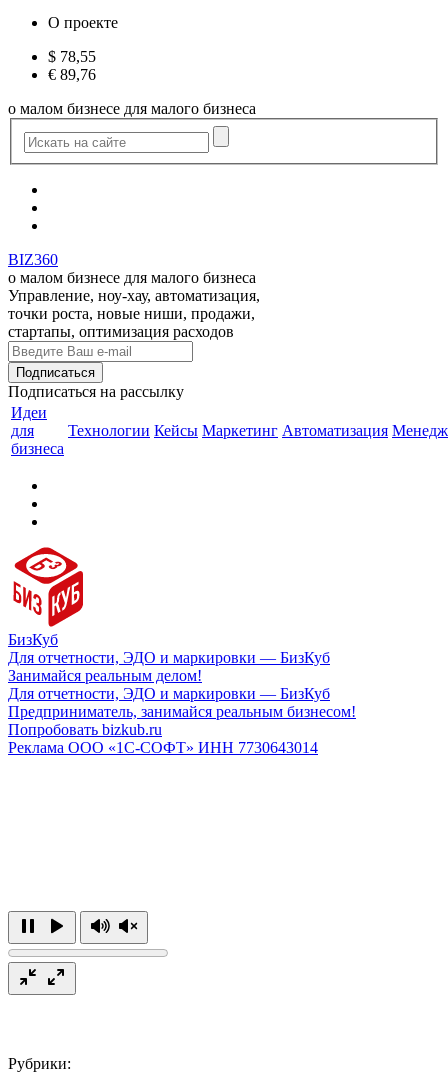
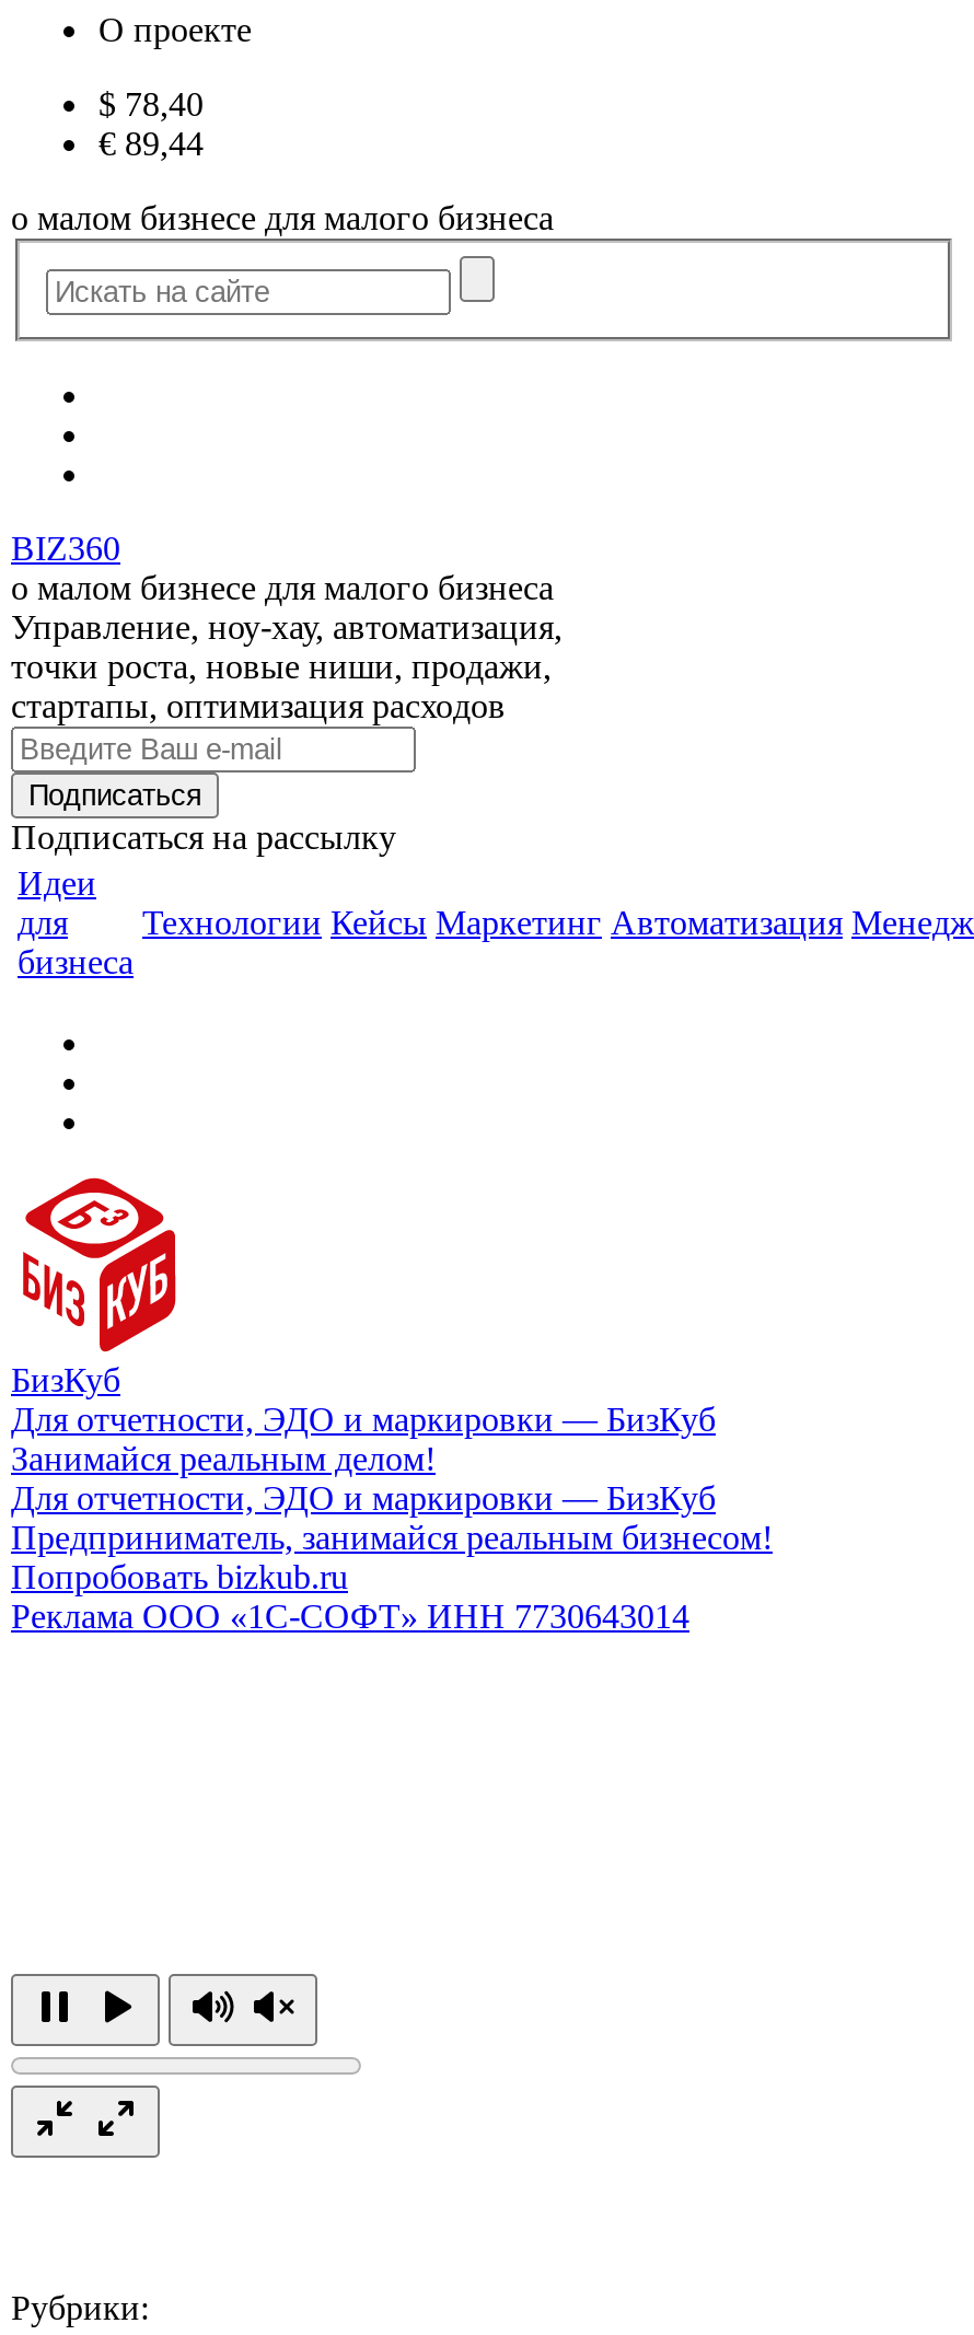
[48,48,96,65] $78,55 -> [98,85,204,123] $78,40
[48,66,96,83] €89,76 -> [98,125,204,162] €89,44

